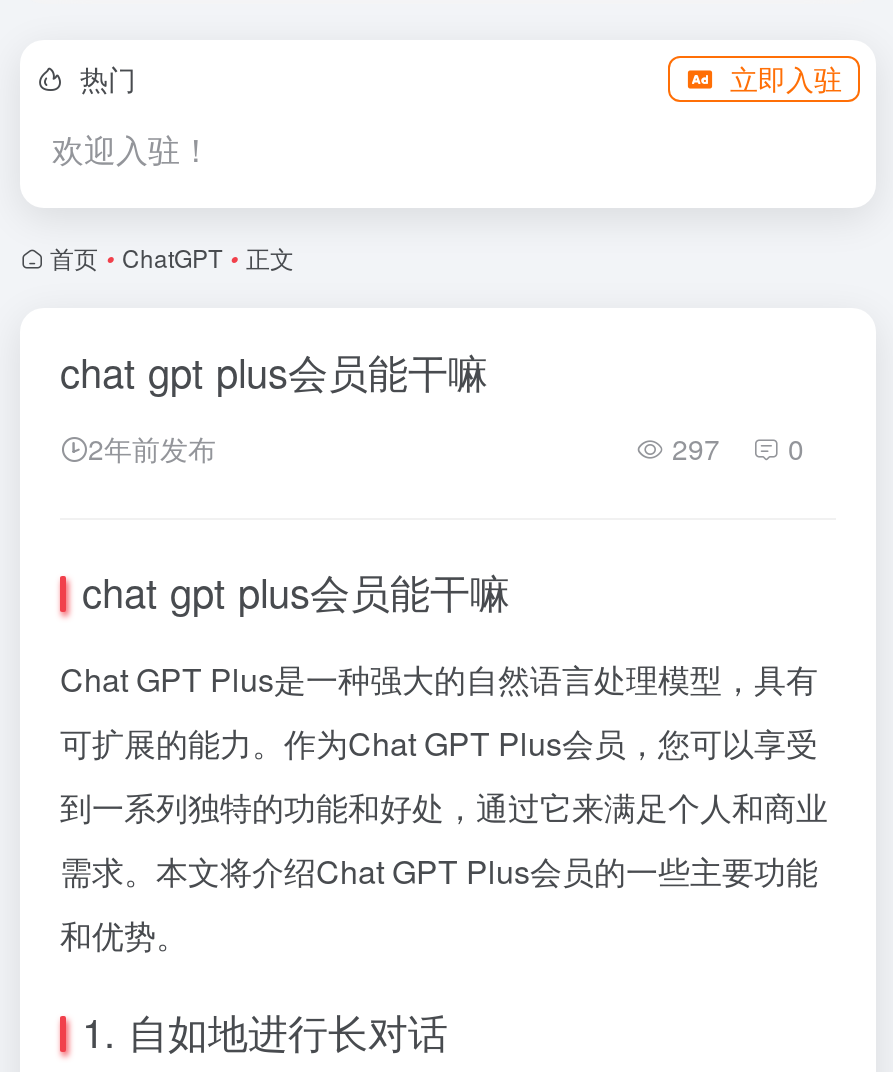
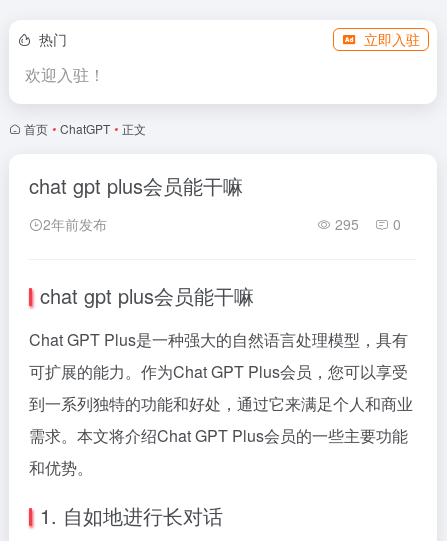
[664,428,804,468] 297 0 -> [331,214,401,234] 295 0

